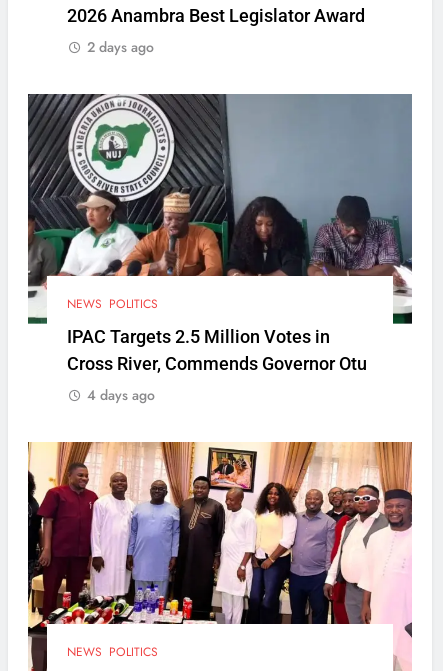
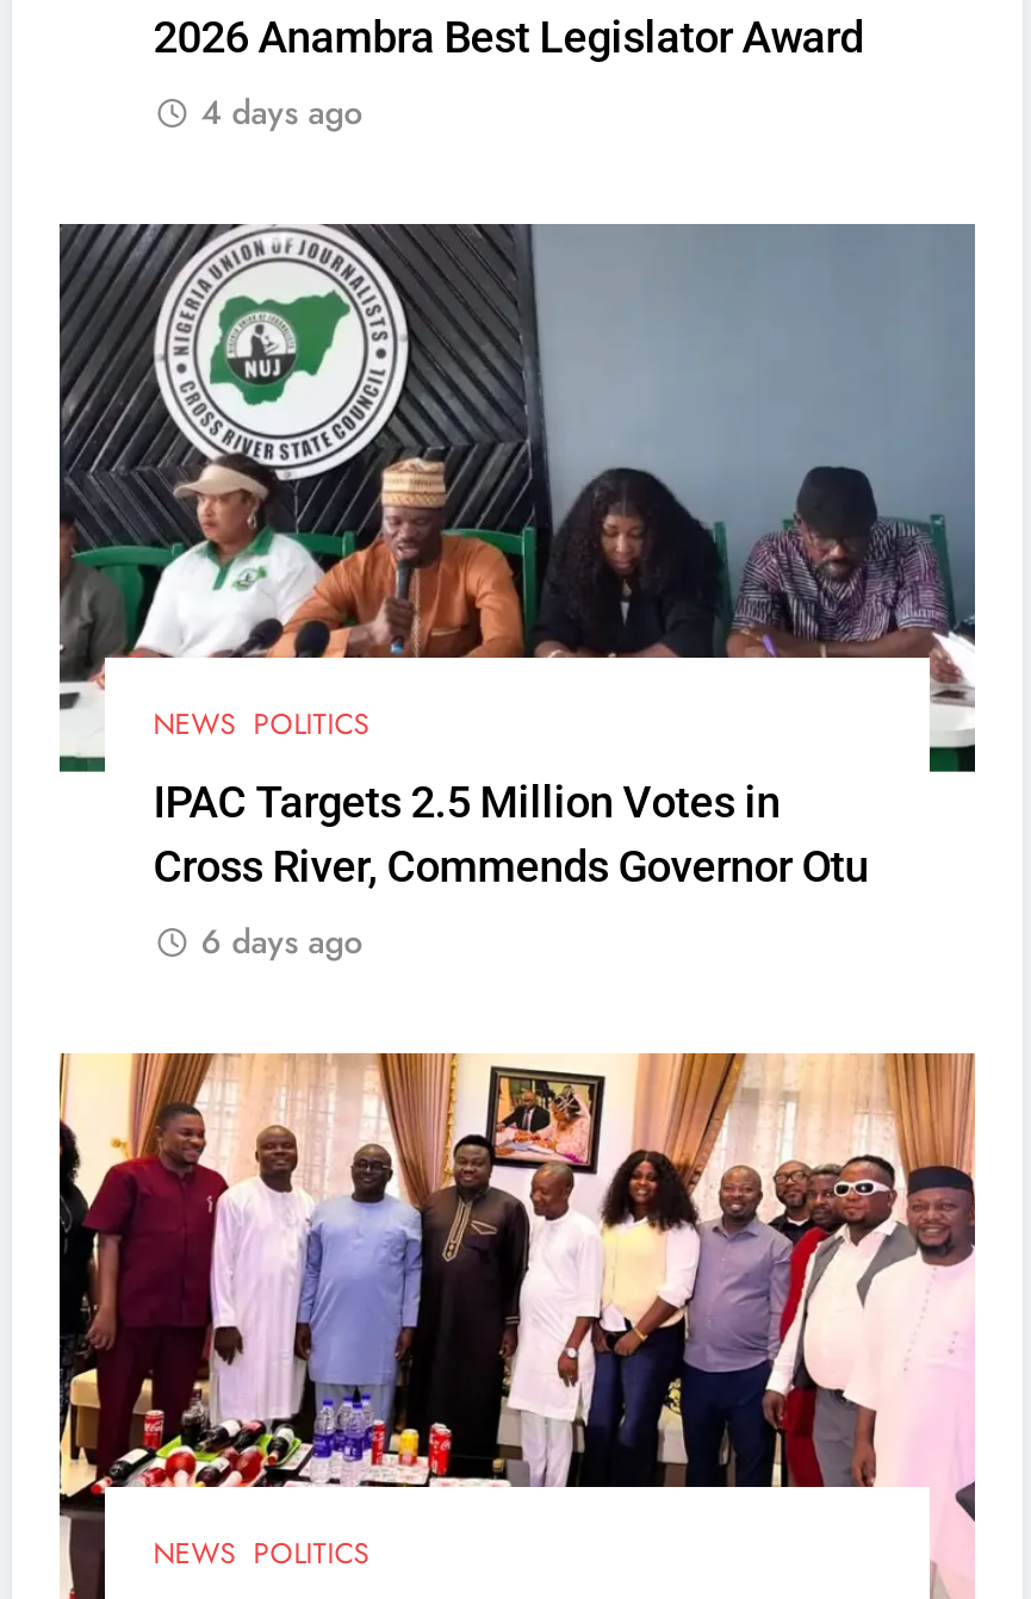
[87,36,154,56] 2 days ago -> [201,87,363,135] 4 days ago
[87,385,155,405] 4 days ago -> [201,917,363,965] 6 days ago

